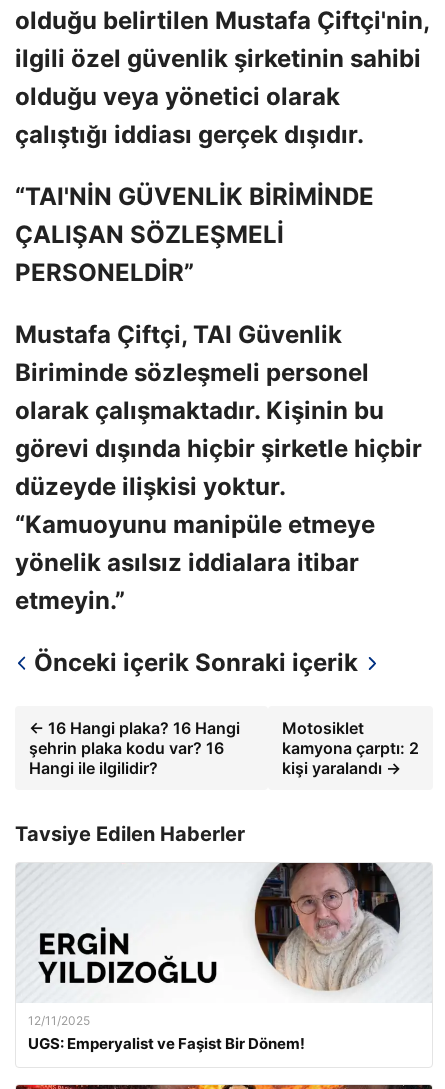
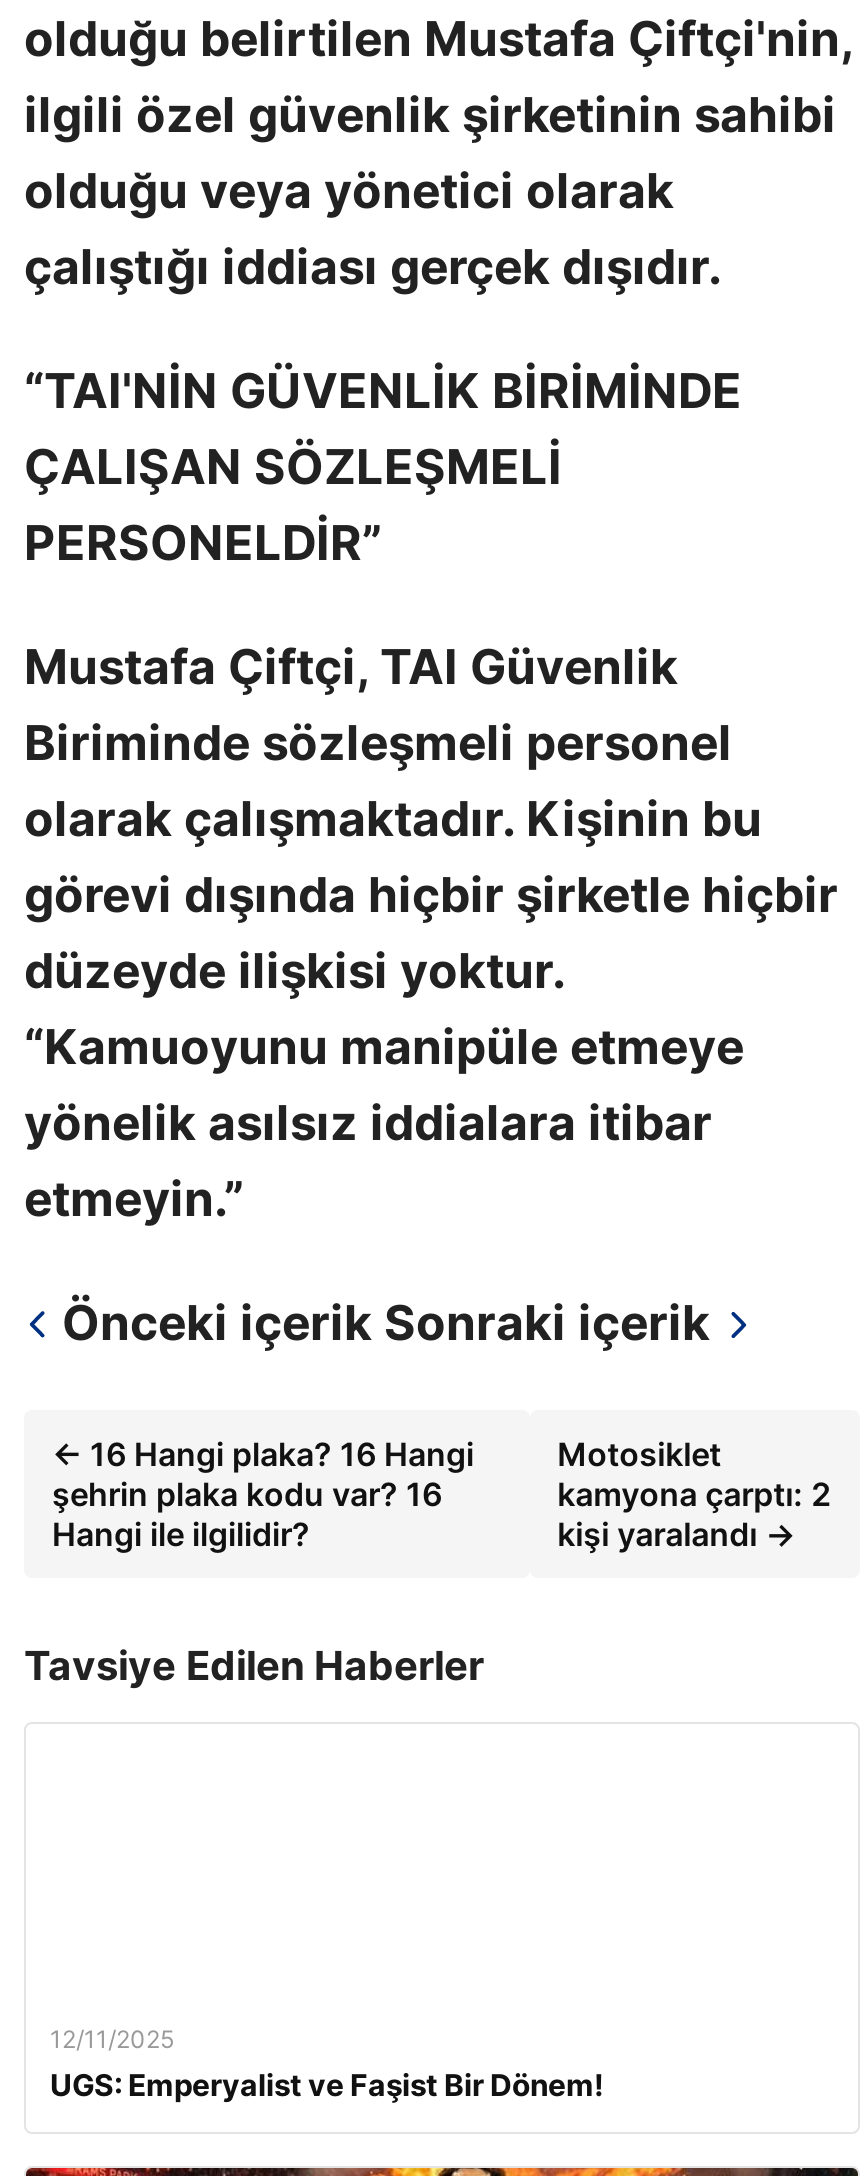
[17,864,218,996] [image] -> none
[251,862,431,997] [image] -> none

